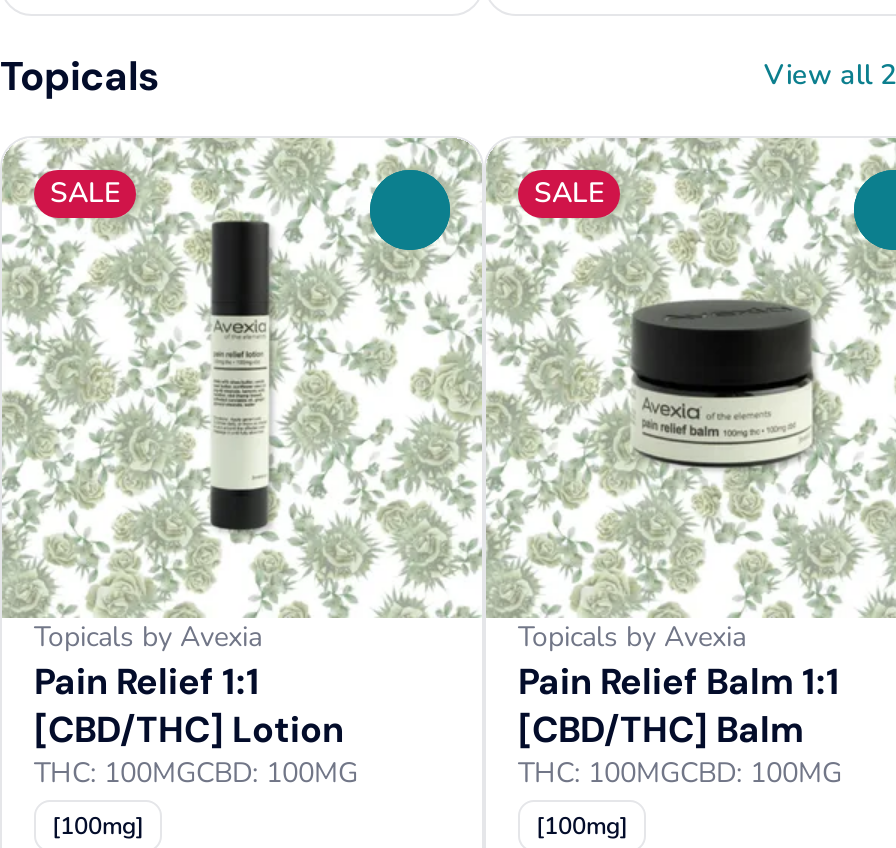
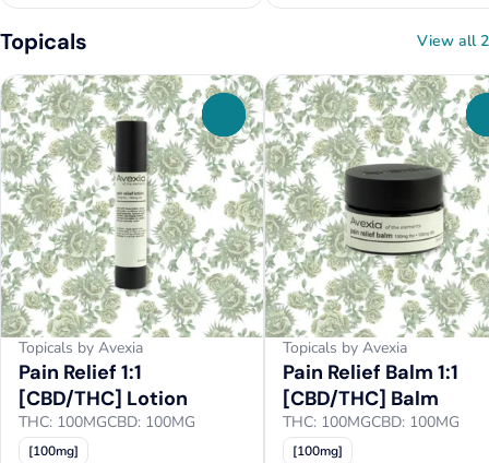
[50,174,120,212] SALE -> none
[534,174,604,212] SALE -> none

